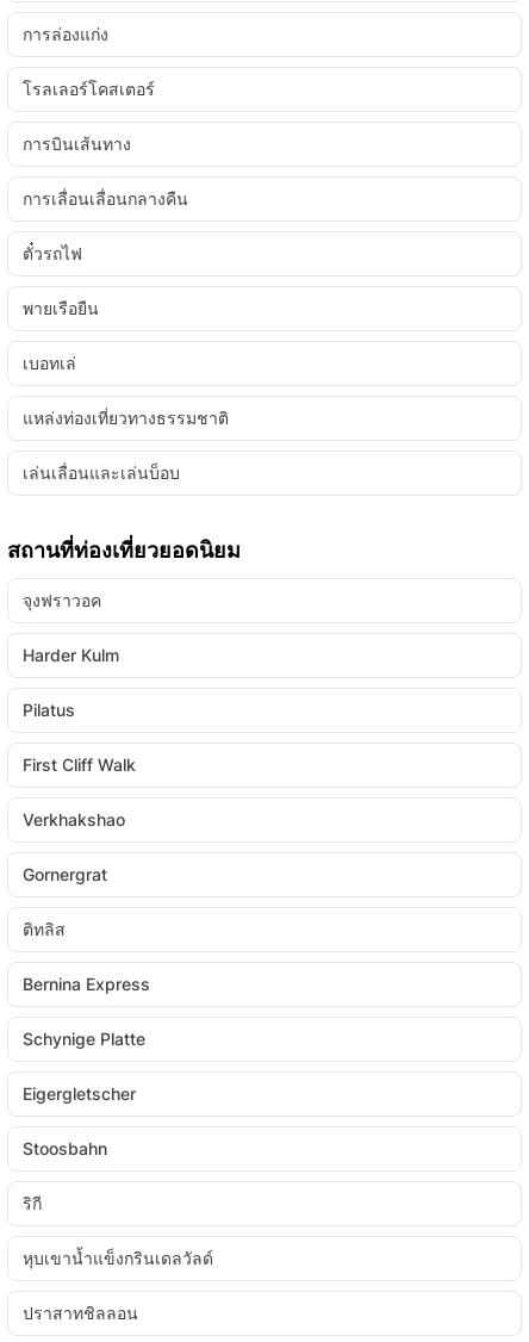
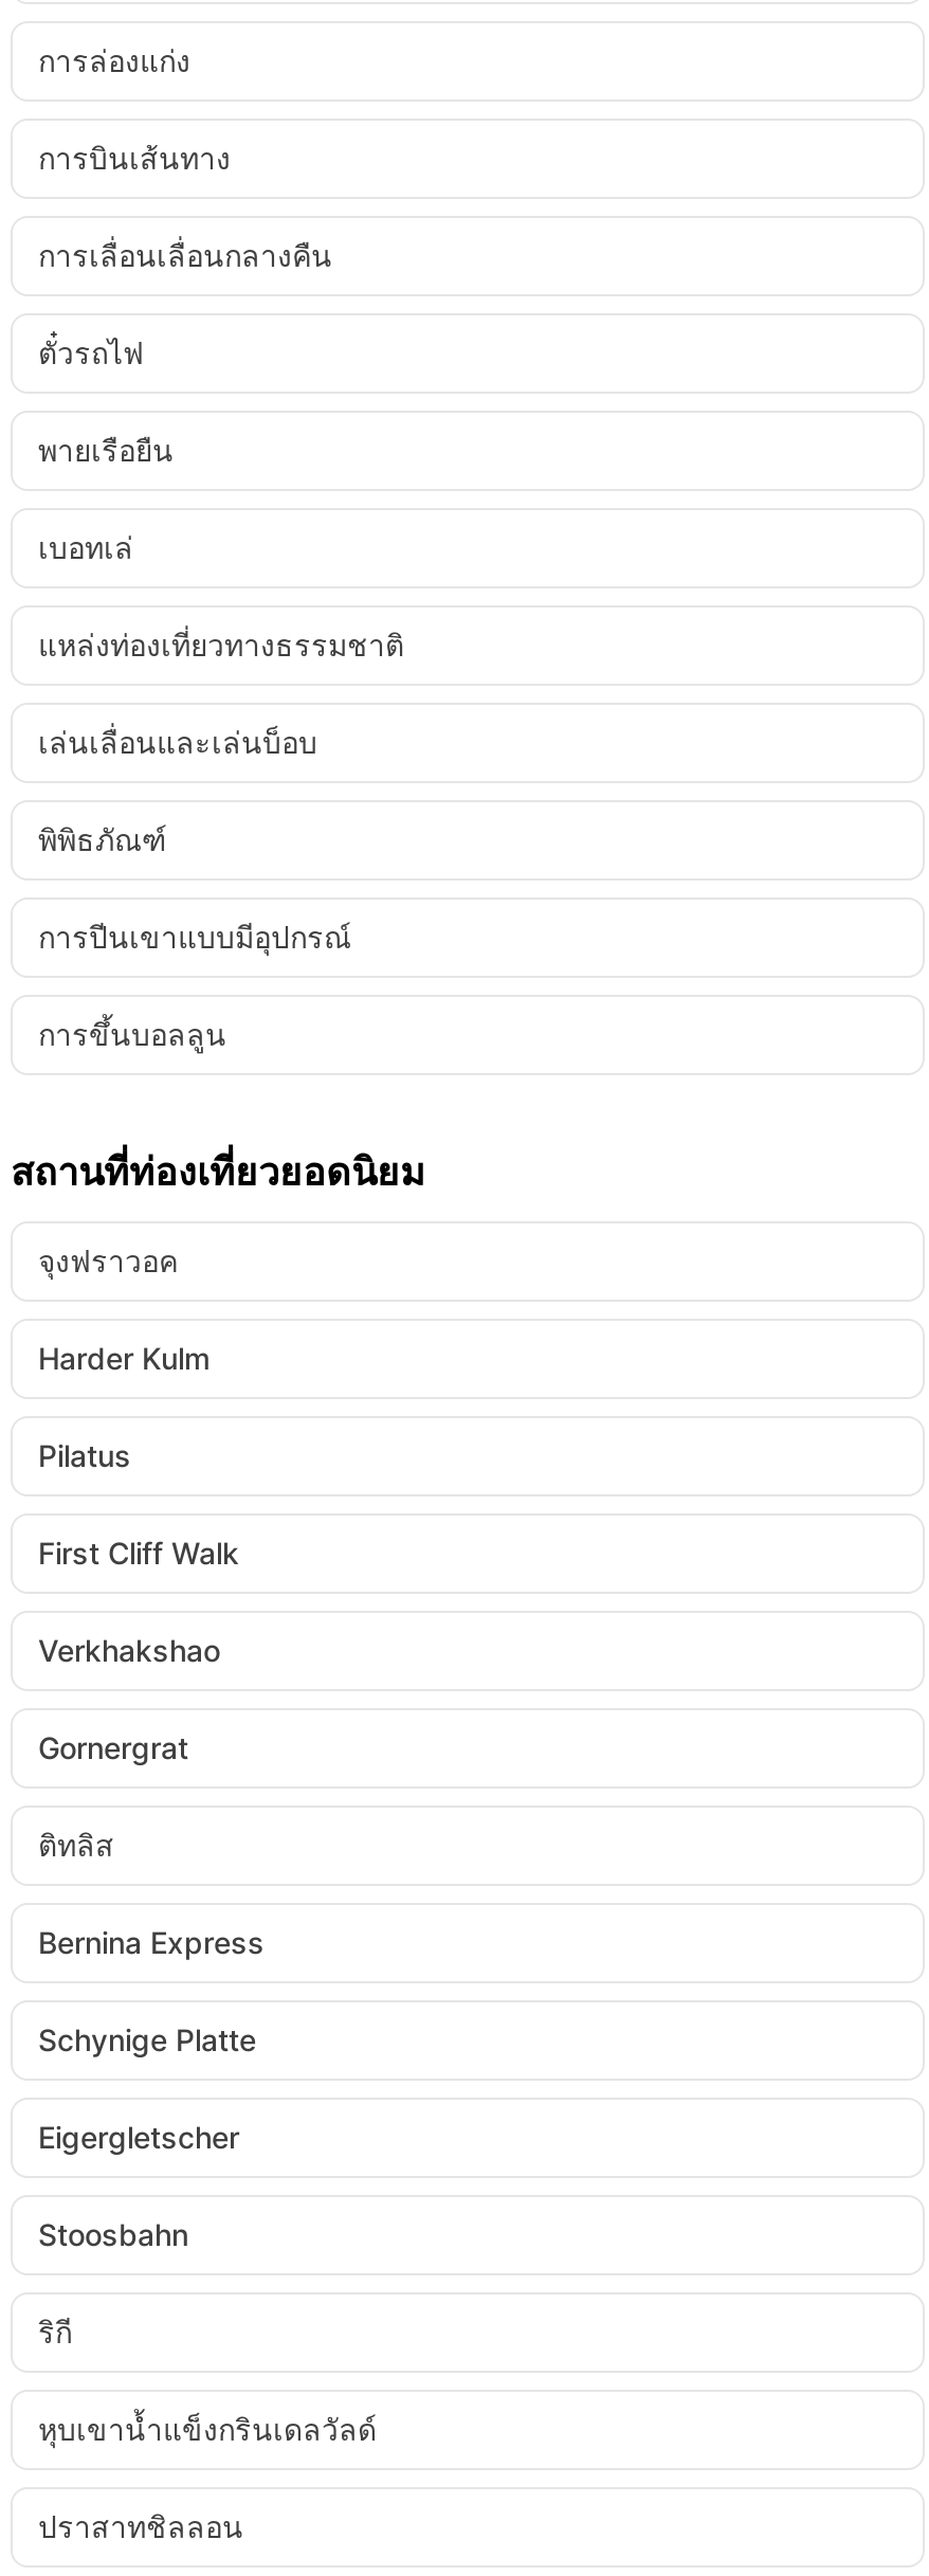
[23,79,155,99] โรลเลอร์โคสเตอร์ -> none
moved [23,133,229,483] -> [38,140,404,760]: การบินเส้นทาง | การเลื่อนเลื่อนกลางคืน | ตั๋วรถไฟ | พายเรือยืน | เบอทเล่ | แหล่งท่องเที่ยวทางธรรมชาติ | เล่นเลื่อนและเล่นบ็อบ
none -> [38,821,351,1052] พิพิธภัณฑ์ | การปีนเขาแบบมีอุปกรณ์ | การขึ้นบอลลูน

